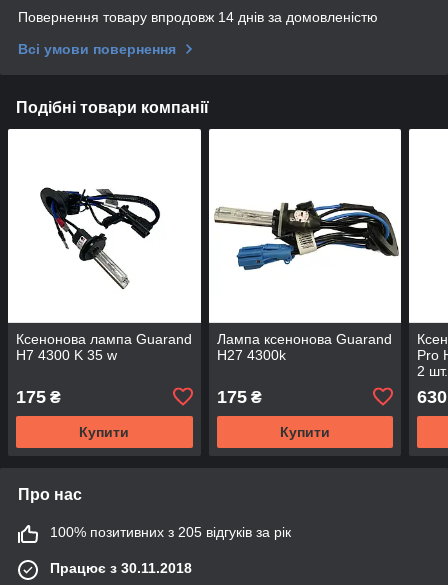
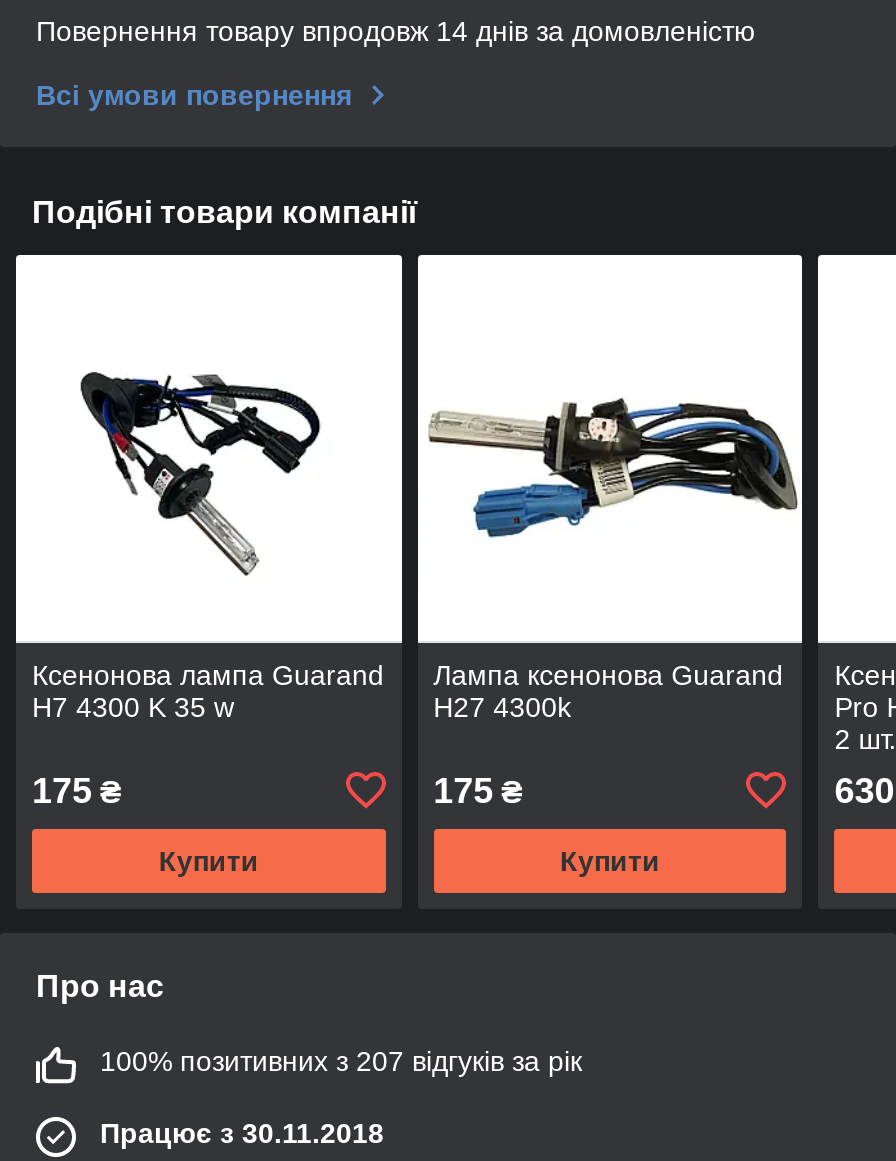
[50,524,291,540] 100% позитивних з 205 відгуків за рік -> [100,1045,582,1077] 100% позитивних з 207 відгуків за рік

